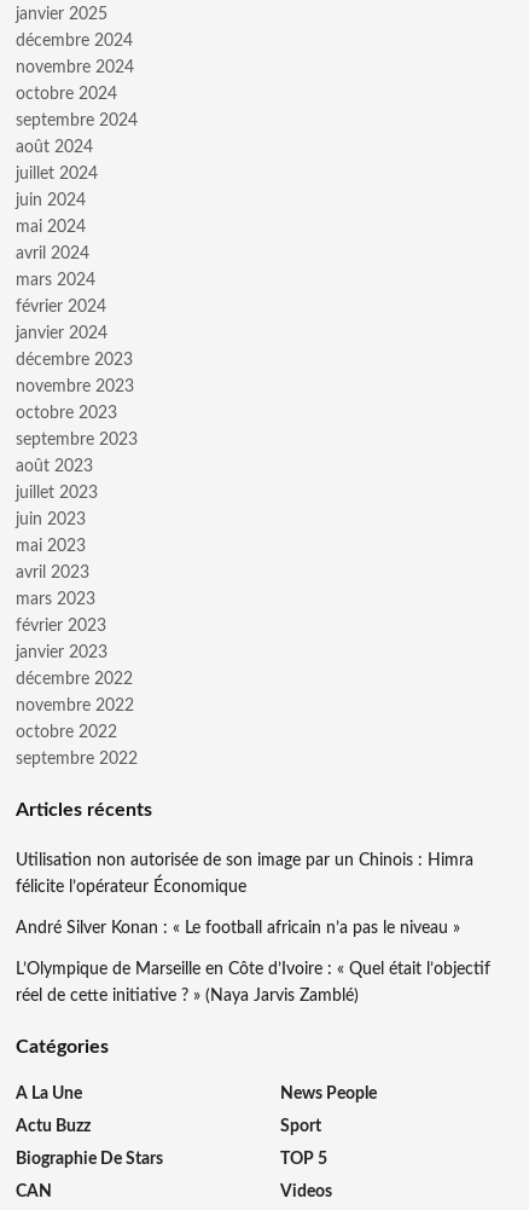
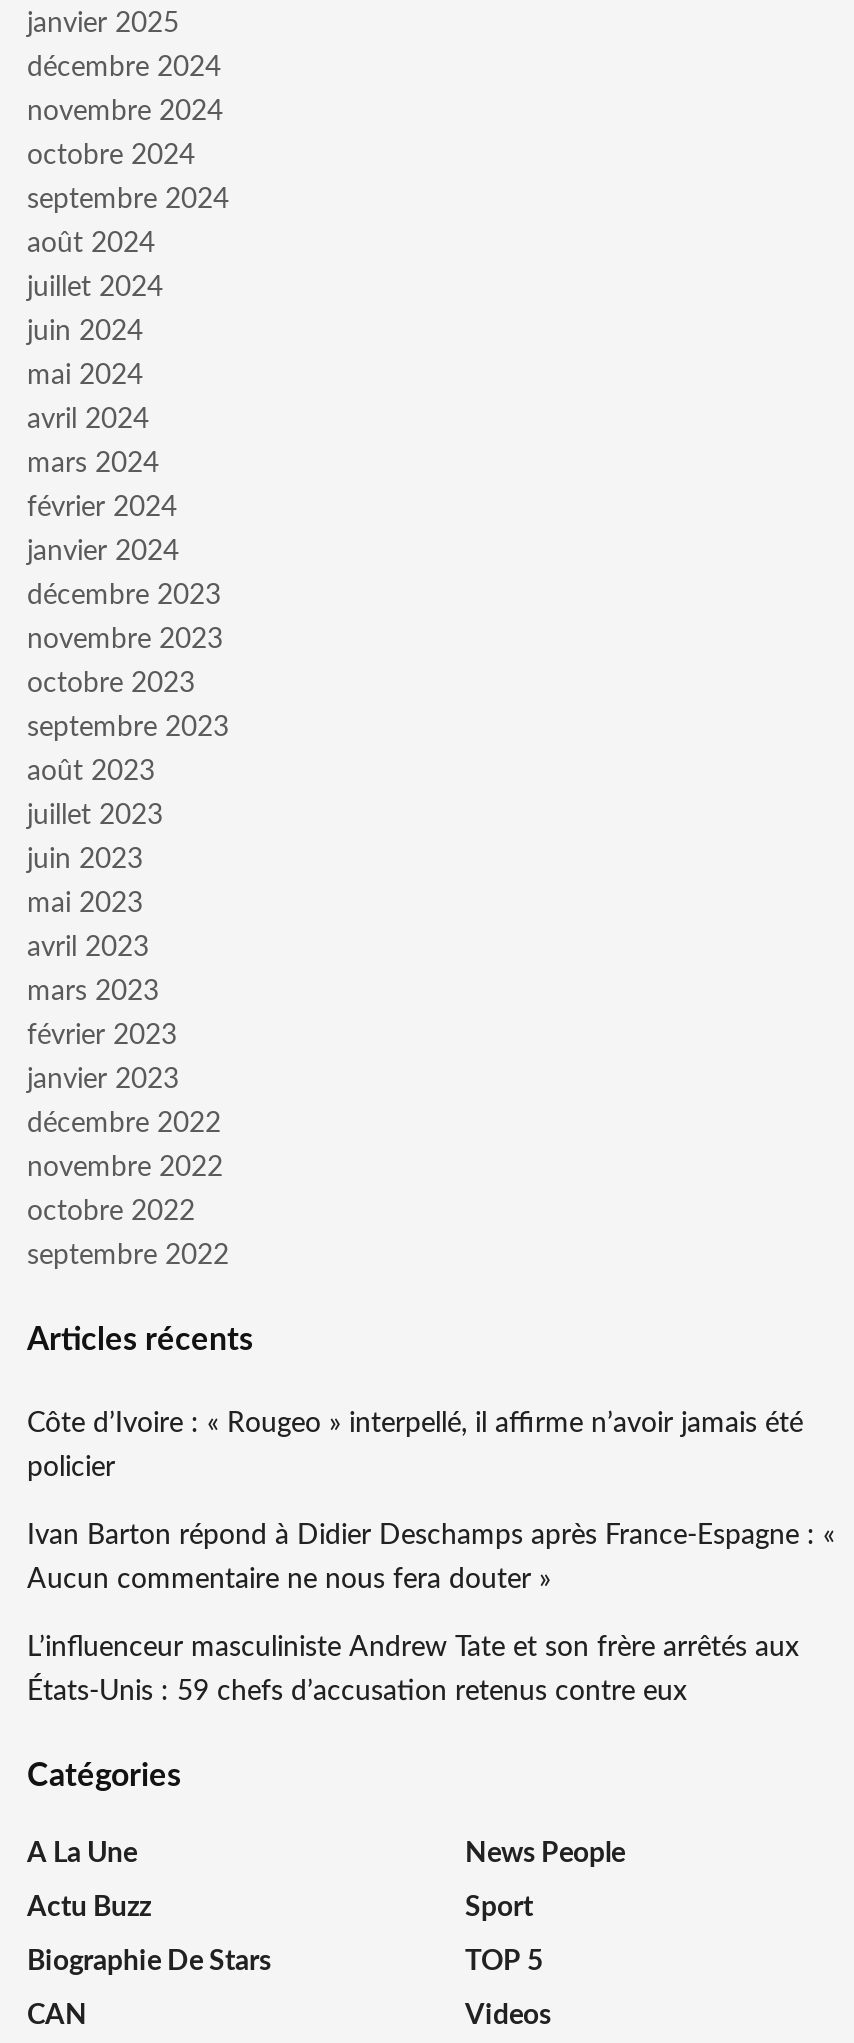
[16,852,490,1005] Utilisation non autorisée de son image par un Chinois : Himra | félicite l’opérateur Économique | André Silver Konan : « Le football africain n’a pas le niveau » | L’Olympique de Marseille en Côte d’Ivoire : « Quel était l’objectif | réel de cette initiative ? » (Naya Jarvis Zamblé) -> [27,1410,835,1706] Côte d’Ivoire : « Rougeo » interpellé, il affirme n’avoir jamais été | policier | Ivan Barton répond à Didier Deschamps après France-Espagne : « | Aucun commentaire ne nous fera douter » | L’influenceur masculiniste Andrew Tate et son frère arrêtés aux | États-Unis : 59 chefs d’accusation retenus contre eux

